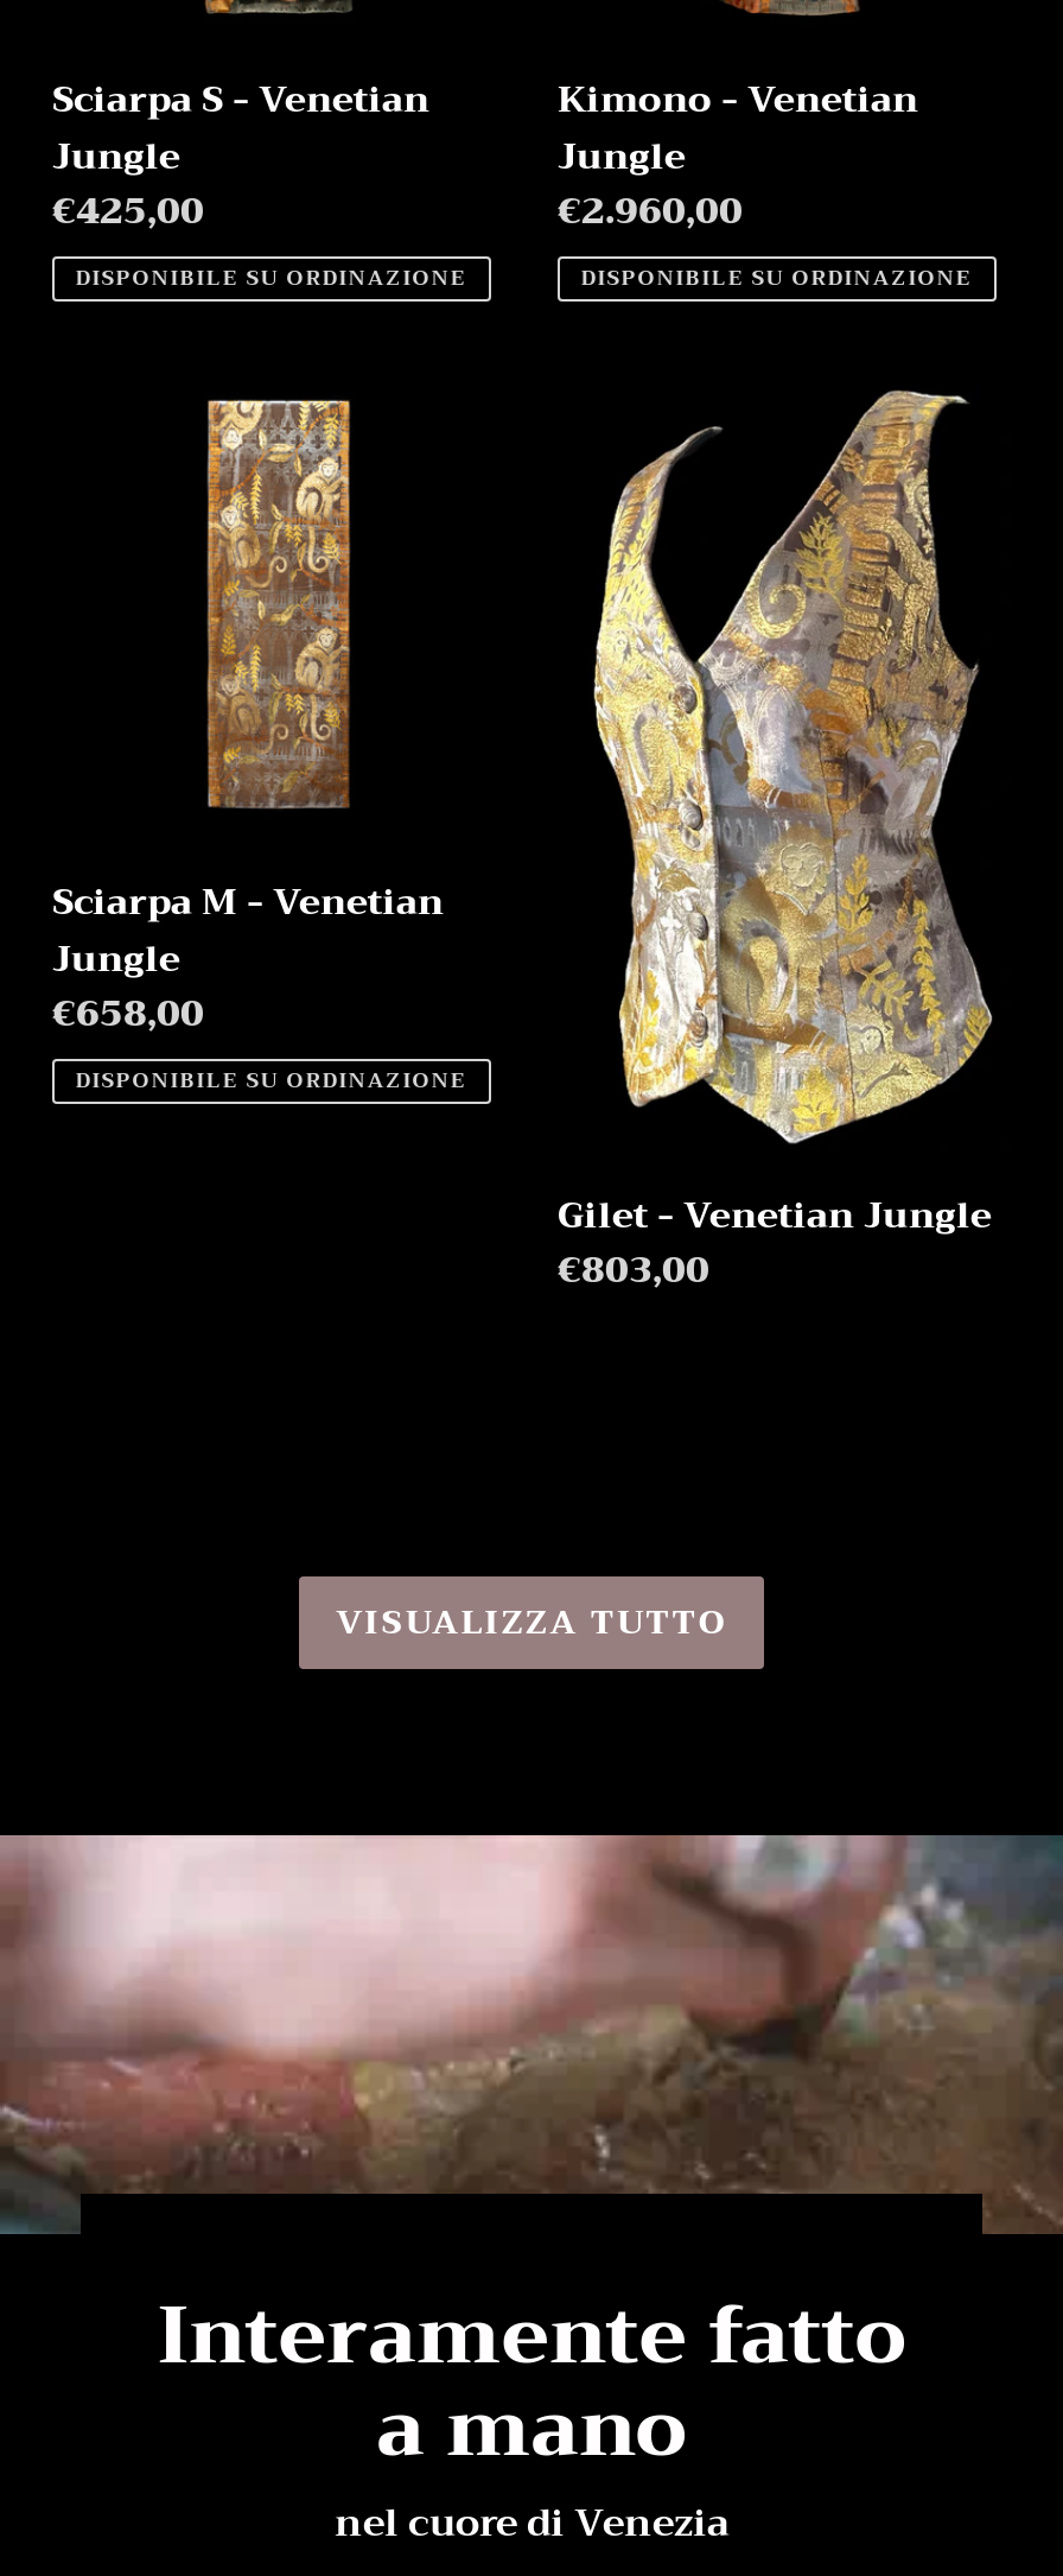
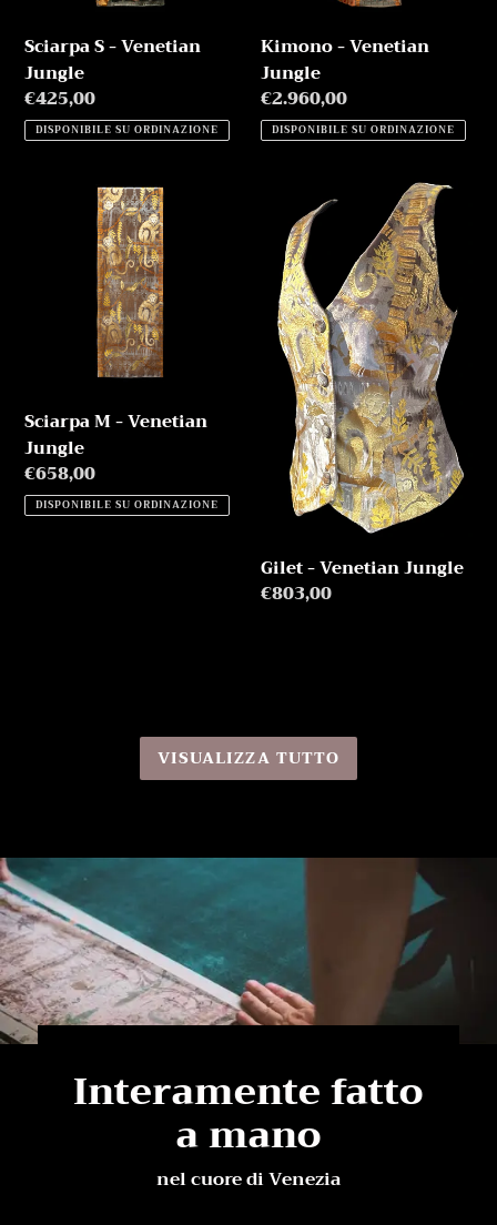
[7,1833,1056,2234] [image] -> [3,858,494,1044] [image]

